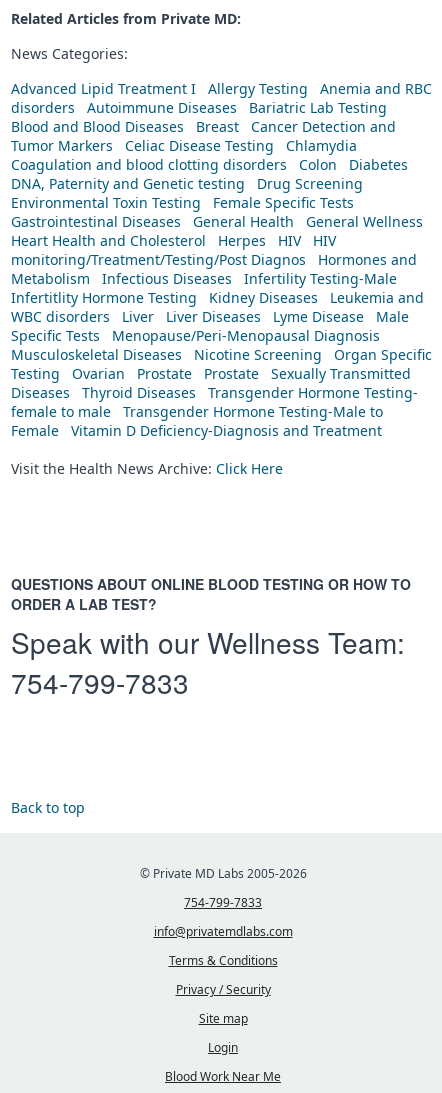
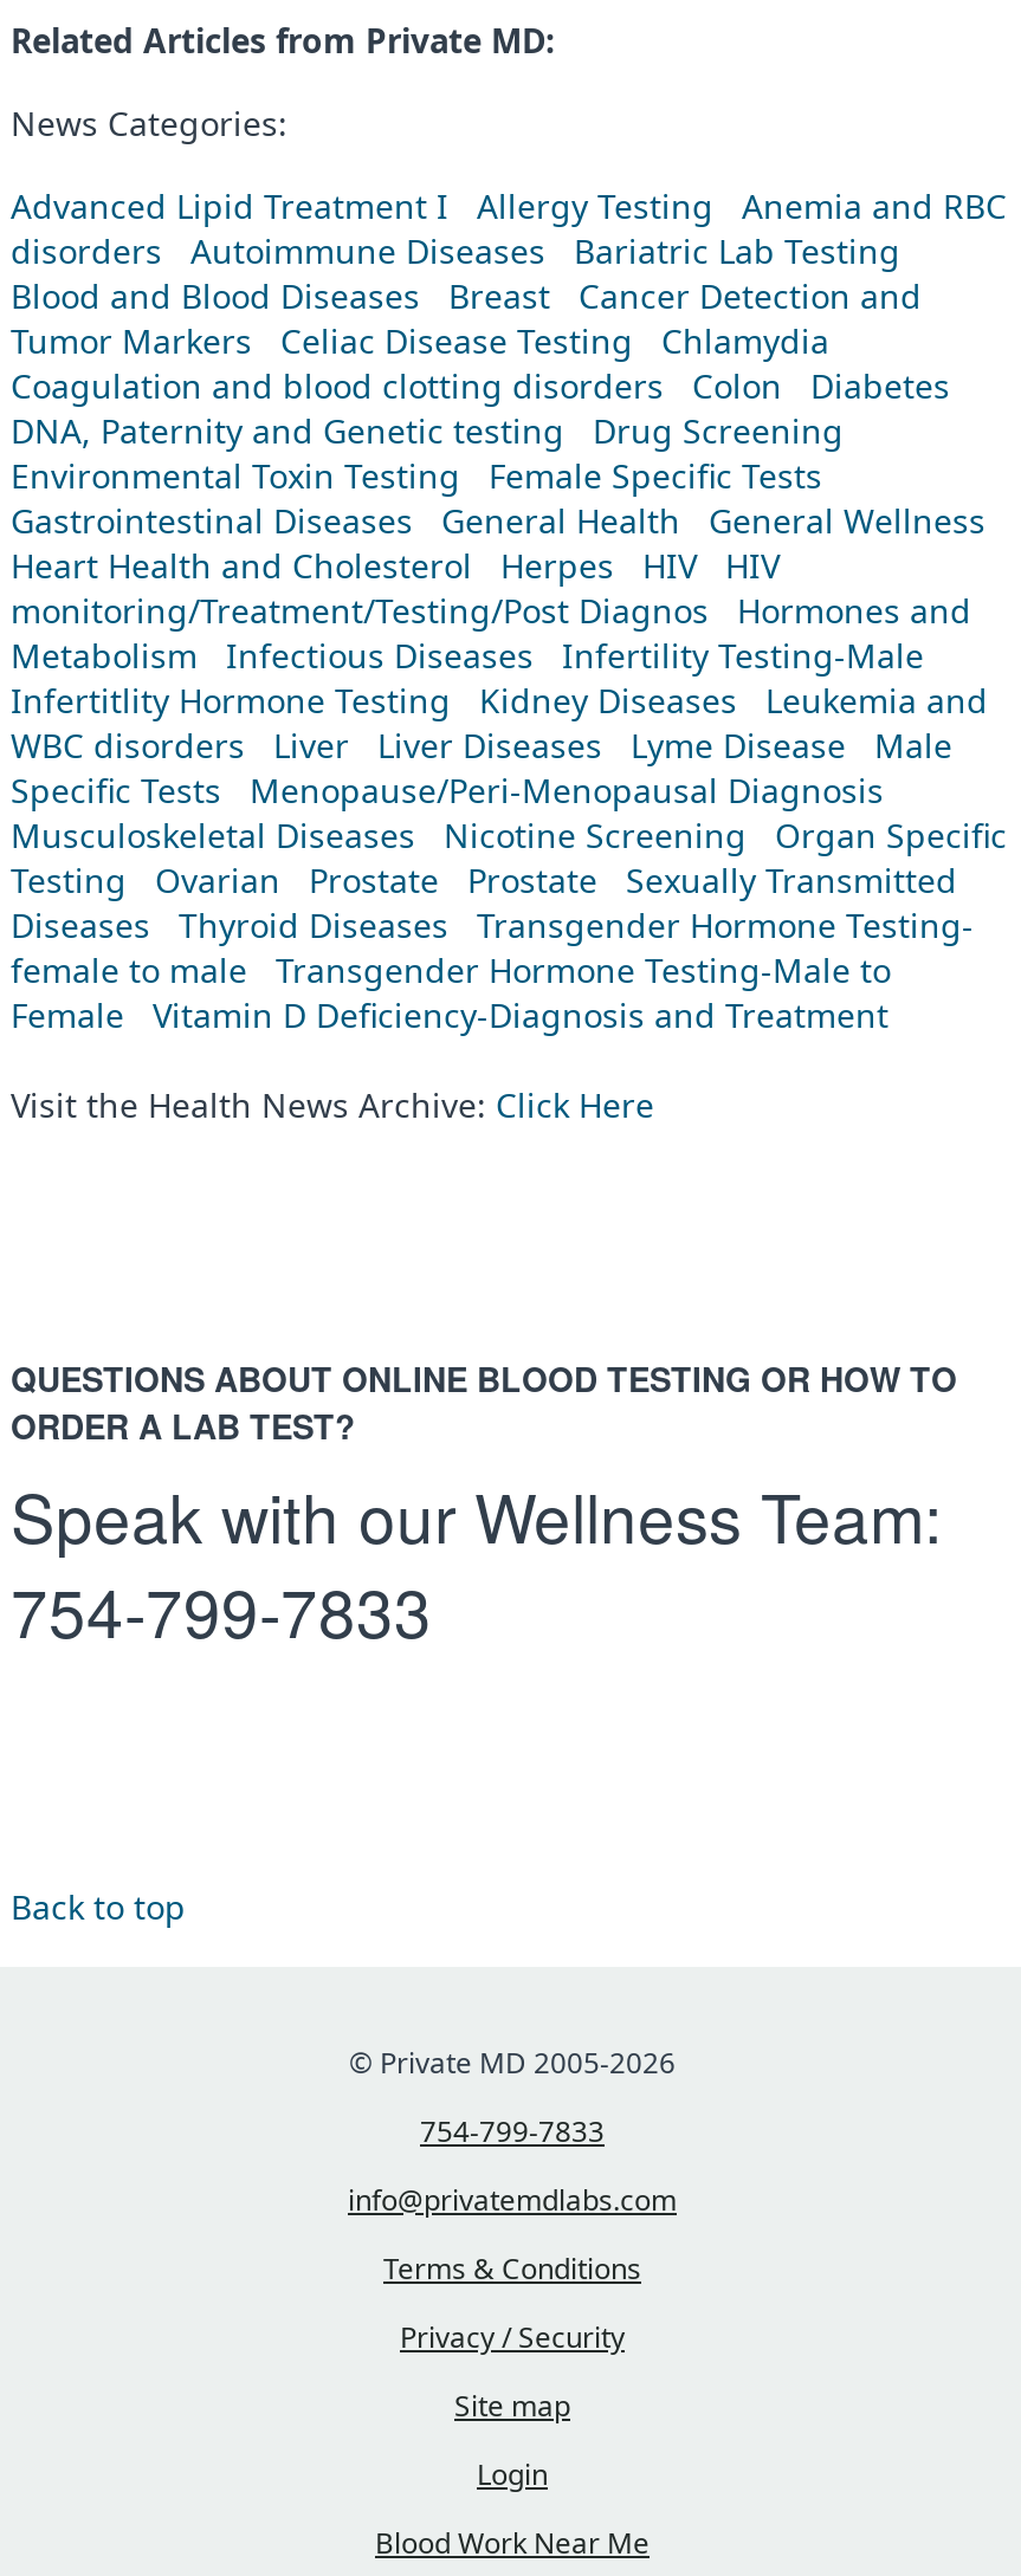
[139,865,306,882] © Private MD Labs 2005-2026 -> [349,2043,676,2083] © Private MD 2005-2026

